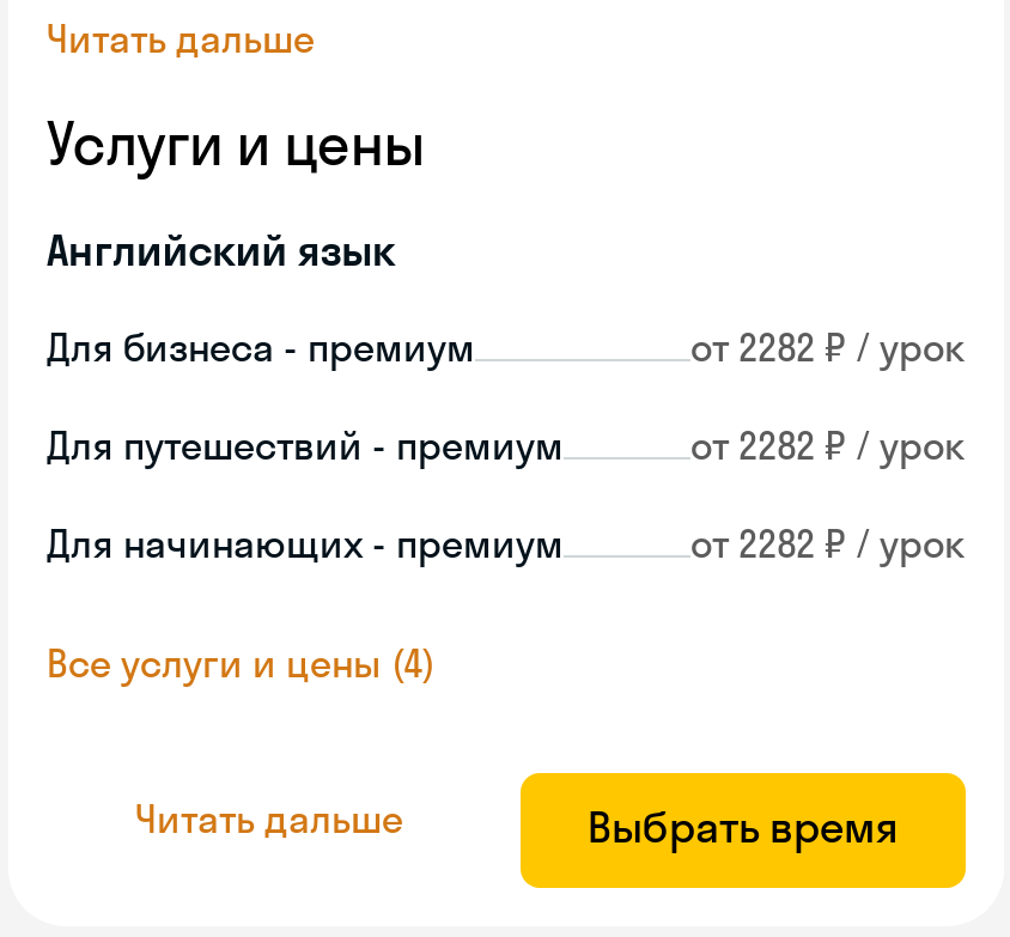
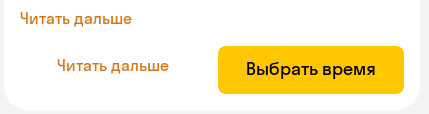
[47,108,966,687] Услуги и цены | Английский язык | Для бизнеса - премиум | от 2282 ₽ / урок | Для путешествий - премиум | от 2282 ₽ / урок | Для начинающих - премиум | от 2282 ₽ / урок | Все услуги и цены (4) -> none

